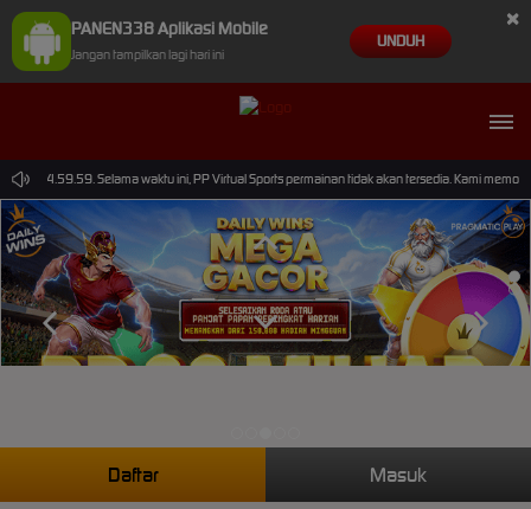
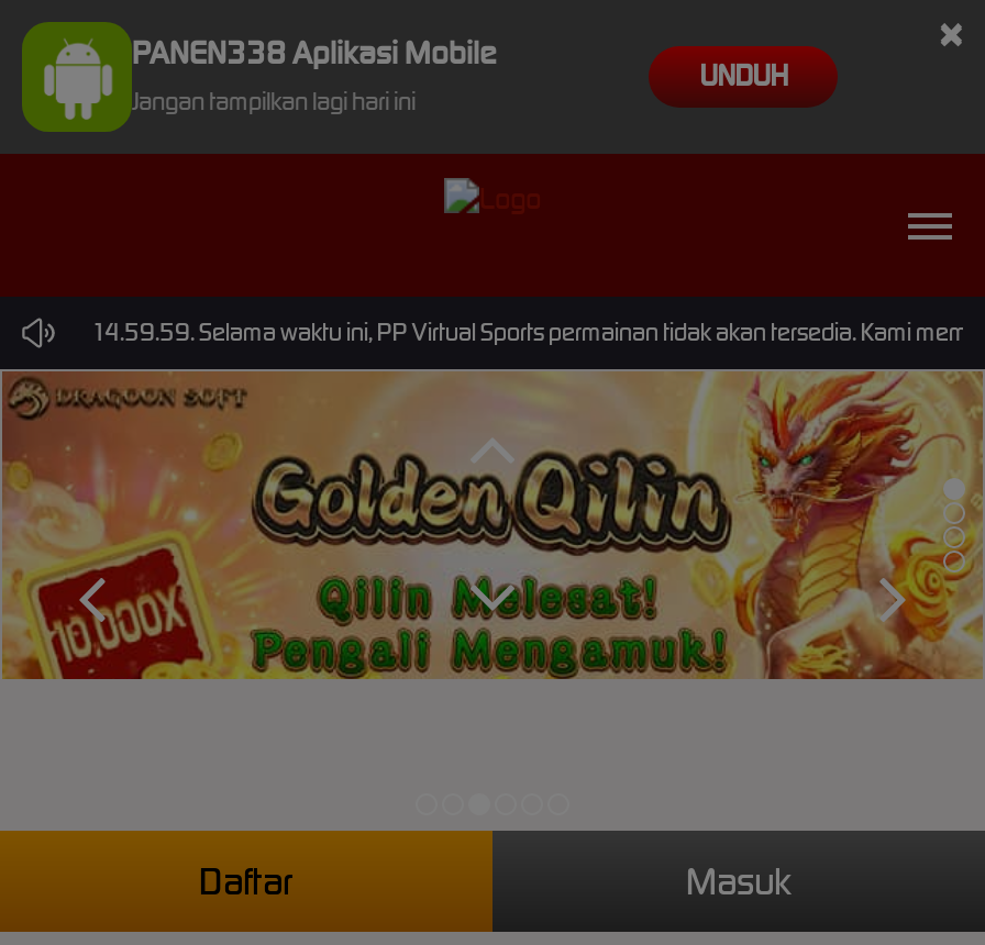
[4,199,527,367] [image] -> [7,369,978,681] [image]

